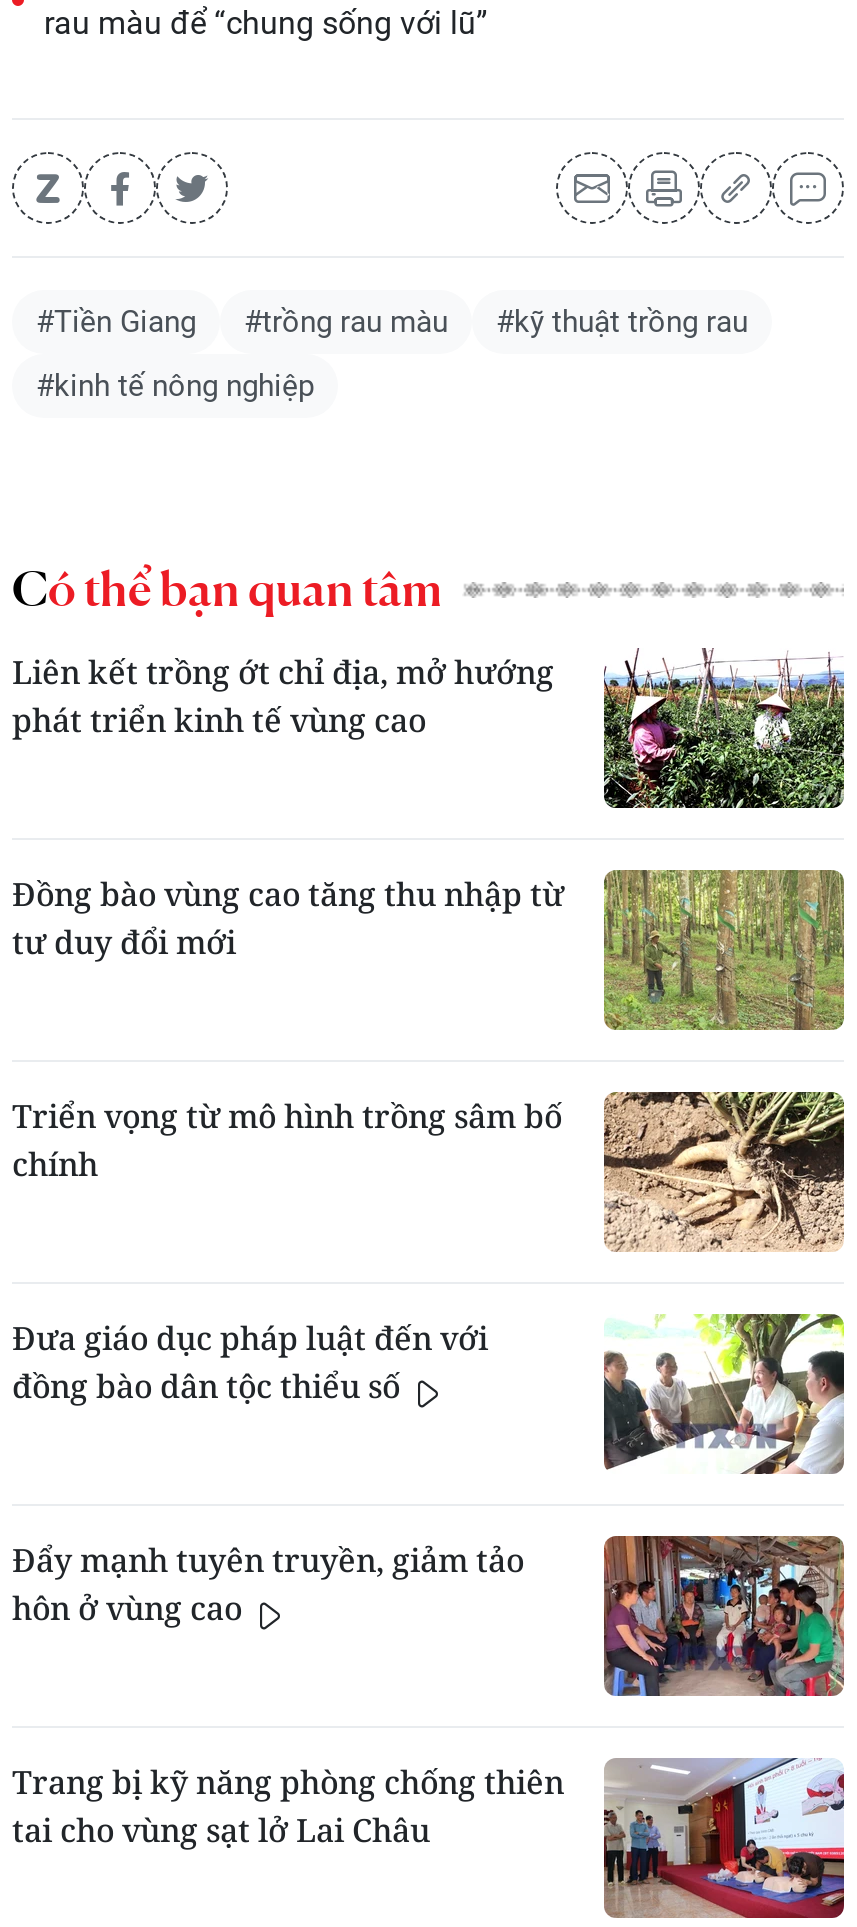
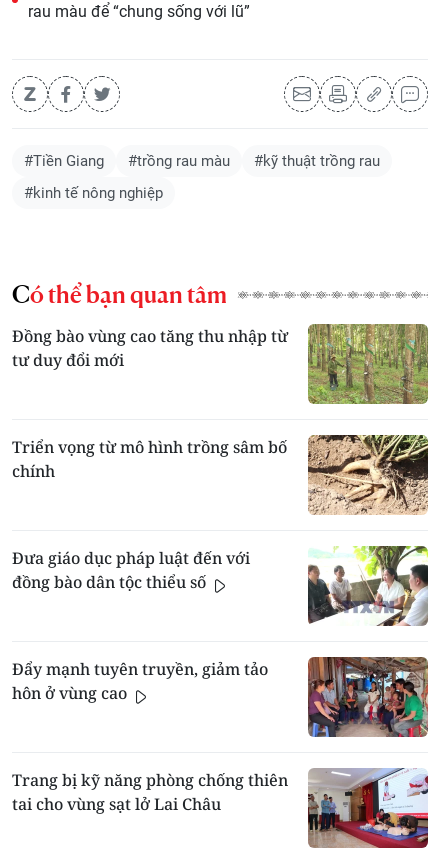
[12,648,846,810] [image] | Liên kết trồng ớt chỉ địa, mở hướng | phát triển kinh tế vùng cao -> none

